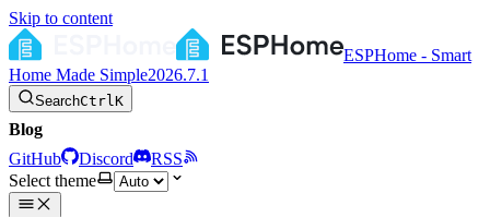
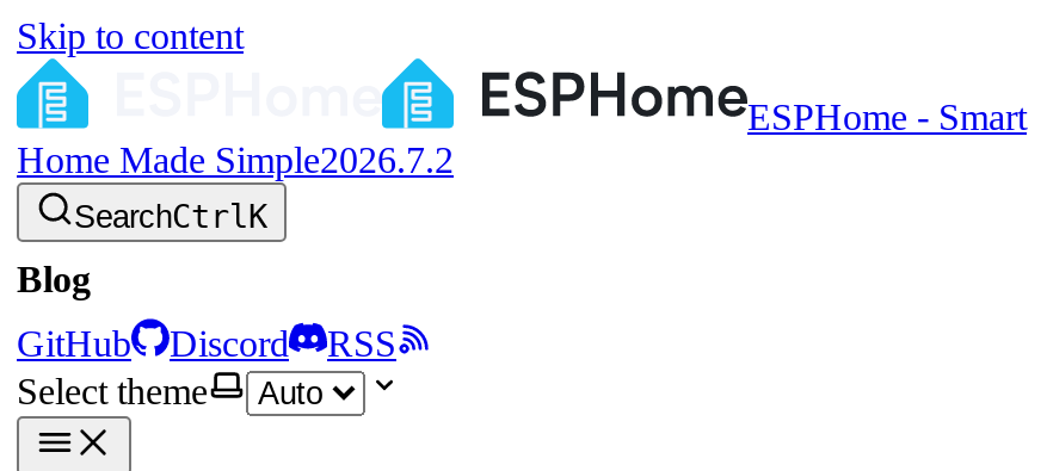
[9,65,209,84] Home Made Simple2026.7.1 -> [17,140,454,180] Home Made Simple2026.7.2

